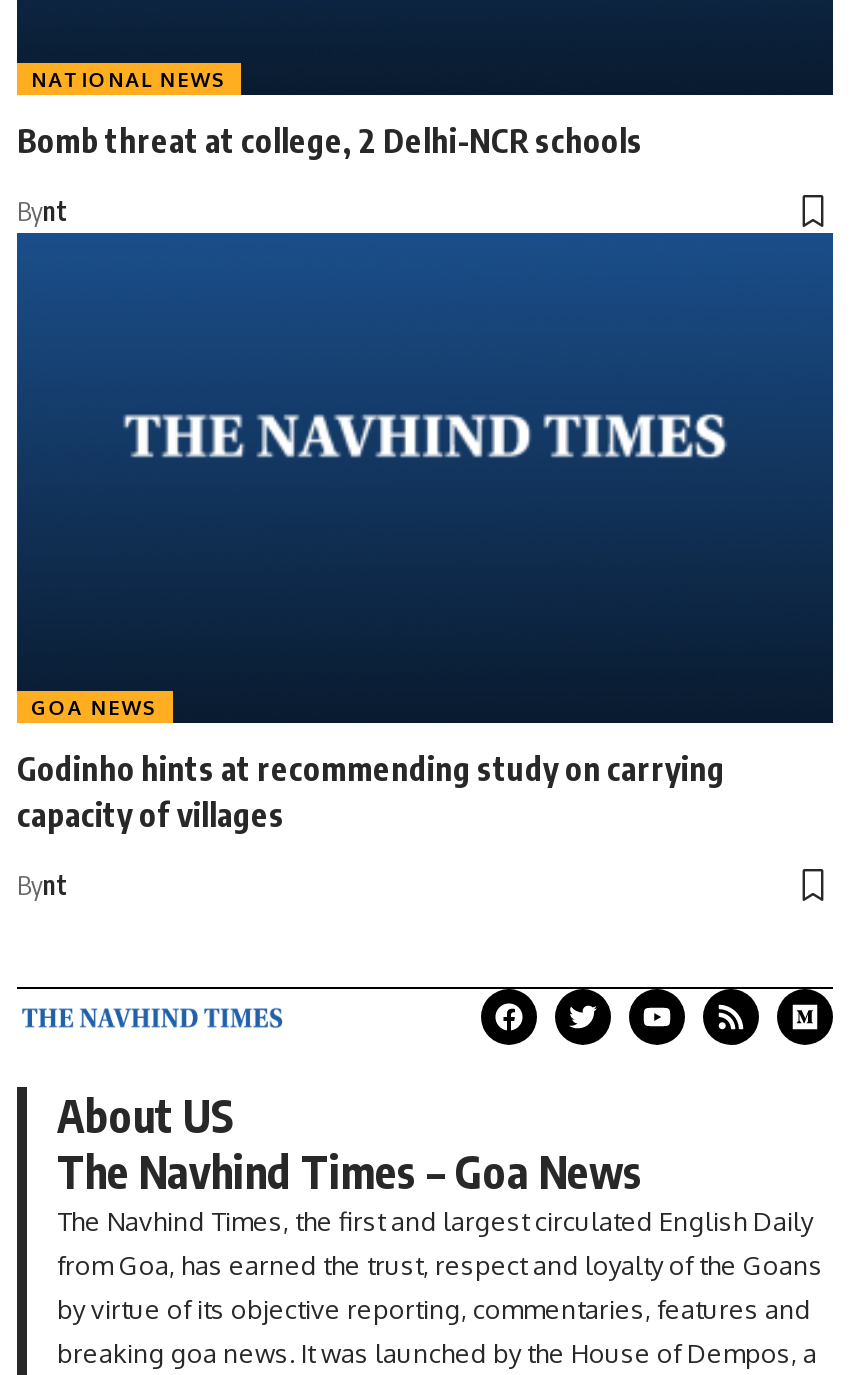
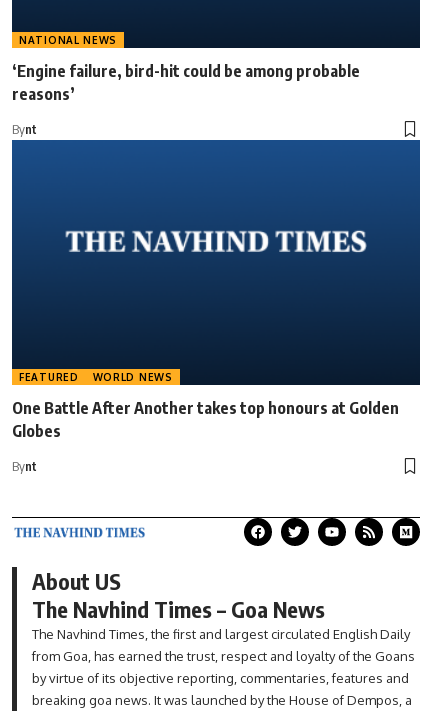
[17,121,643,161] Bomb threat at college, 2 Delhi-NCR schools -> [12,61,360,104] ‘Engine failure, bird-hit could be among probable | reasons’
[31,695,158,719] GOA NEWS -> [19,371,173,383] FEATURED | WORLD NEWS
[17,749,725,835] Godinho hints at recommending study on carrying | capacity of villages -> [12,398,399,441] One Battle After Another takes top honours at Golden | Globes

